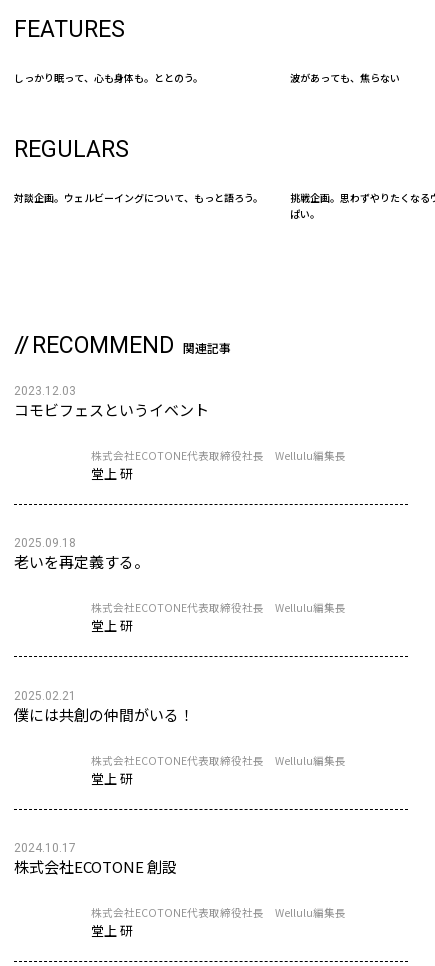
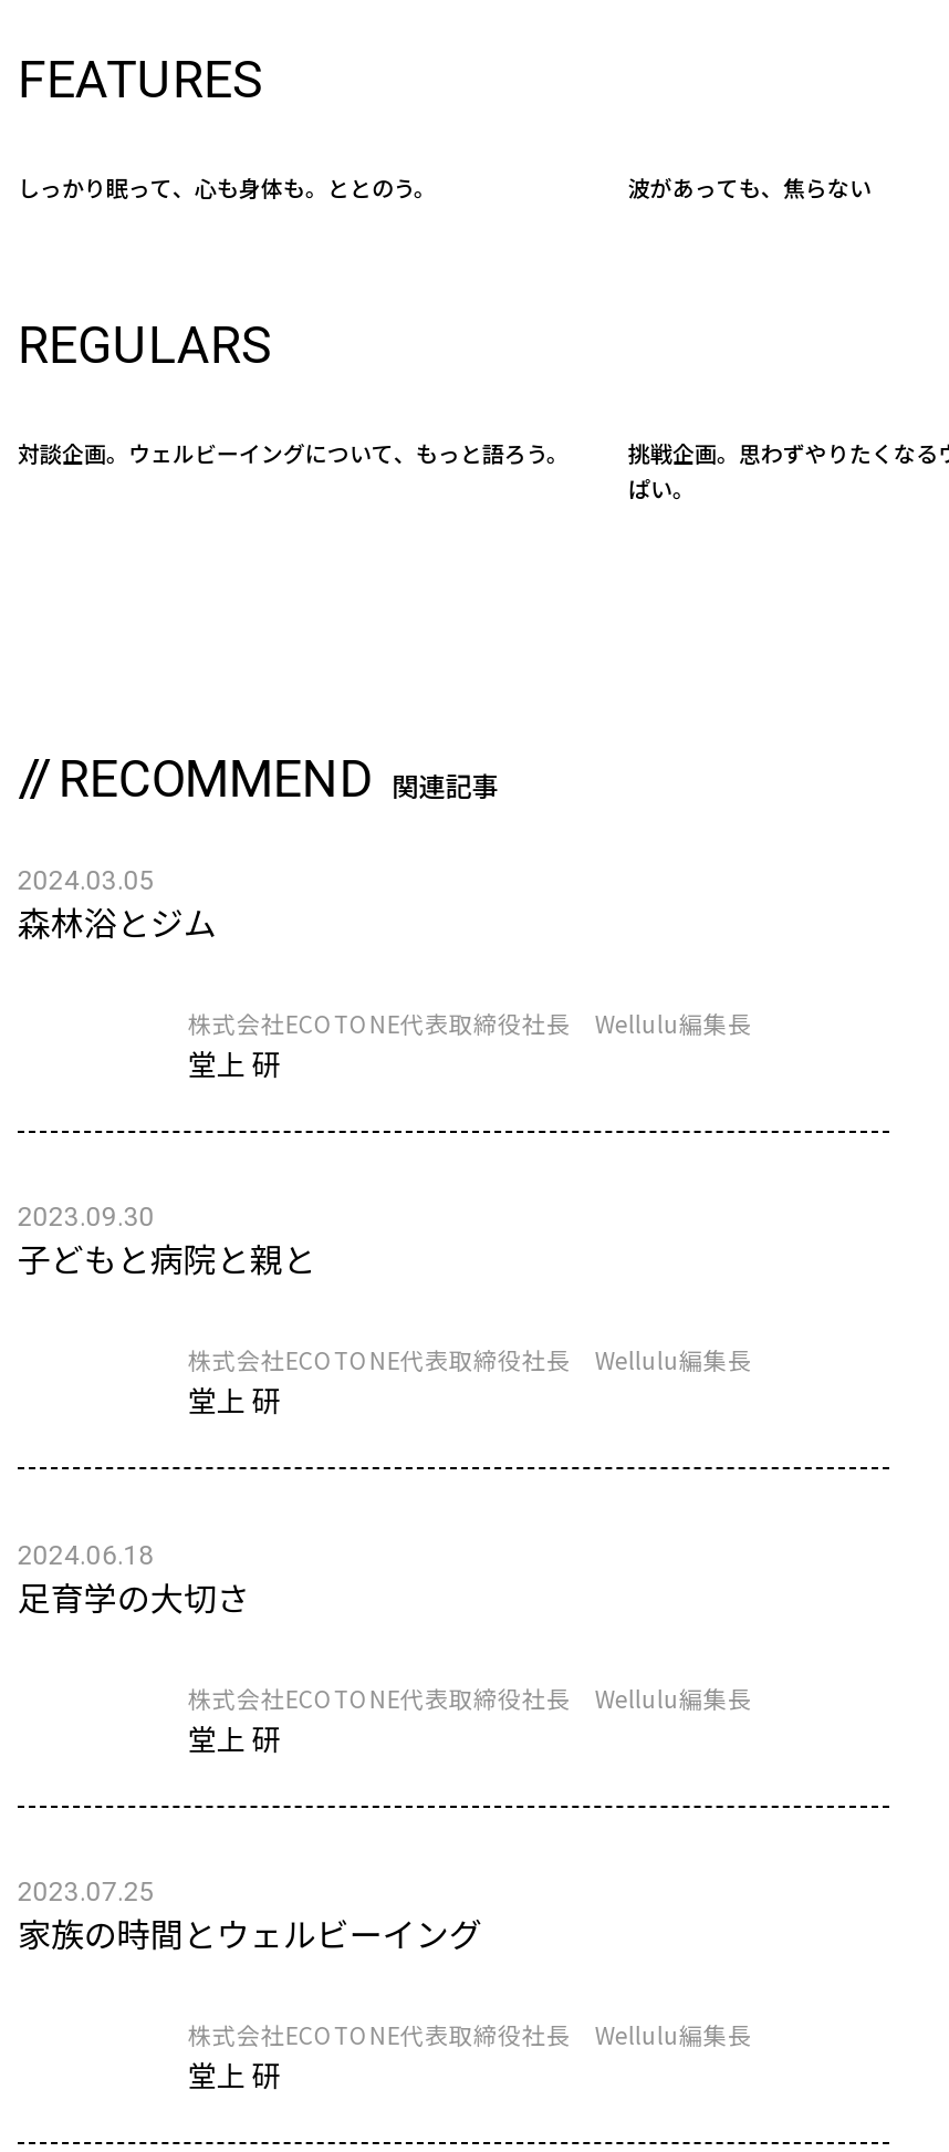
[14,384,209,420] 2023.12.03 | コモビフェスというイベント -> [17,865,217,945] 2024.03.05 | 森林浴とジム
[14,536,149,572] 2025.09.18 | 老いを再定義する。 -> [17,1202,316,1282] 2023.09.30 | 子どもと病院と親と
[14,689,194,725] 2025.02.21 | 僕には共創の仲間がいる！ -> [17,1539,250,1619] 2024.06.18 | 足育学の大切さ
[14,841,177,877] 2024.10.17 | 株式会社ECOTONE 創設 -> [17,1876,482,1956] 2023.07.25 | 家族の時間とウェルビーイング

